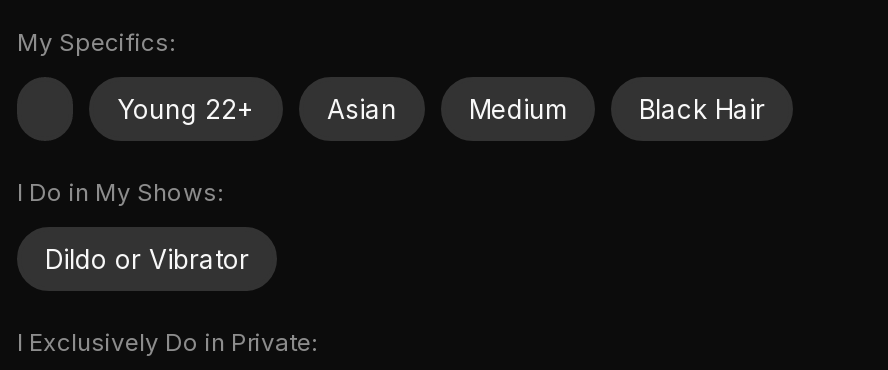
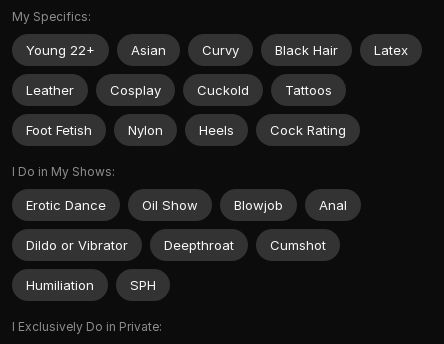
[469,92,567,124] Medium -> [202,41,239,57] Curvy
none -> [26,41,408,137] Latex | Leather | Cosplay | Cuckold | Tattoos | Foot Fetish | Nylon | Heels | Cock Rating
none -> [26,196,347,212] Erotic Dance | Oil Show | Blowjob | Anal
none -> [26,236,326,292] Deepthroat | Cumshot | Humiliation | SPH

